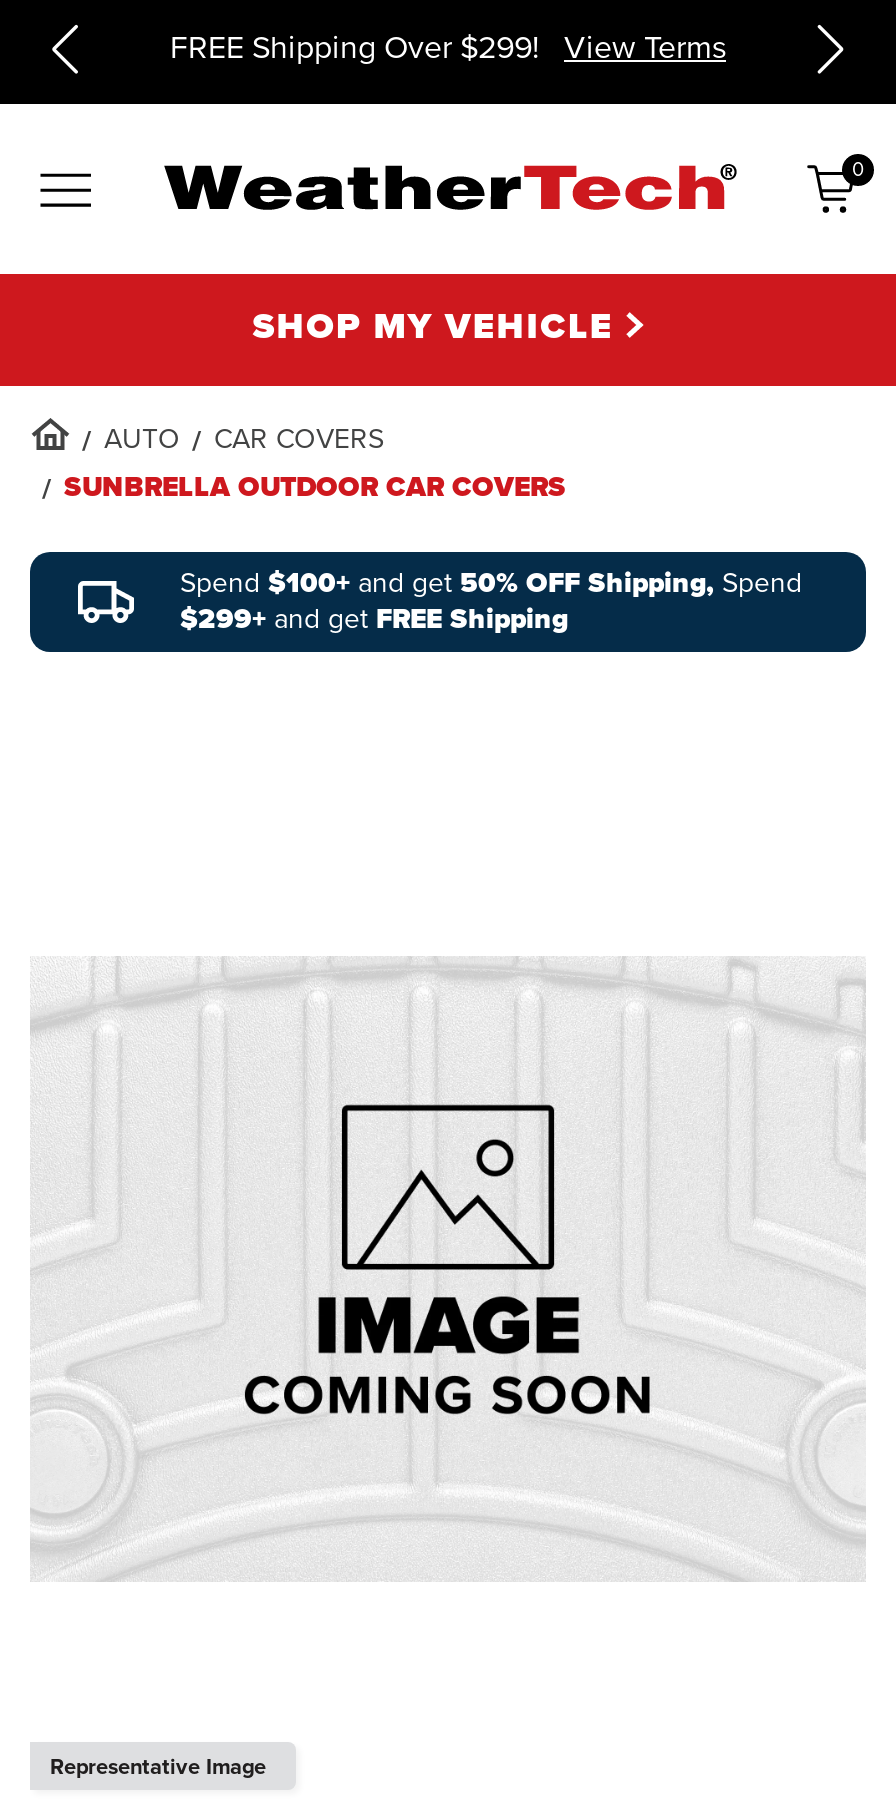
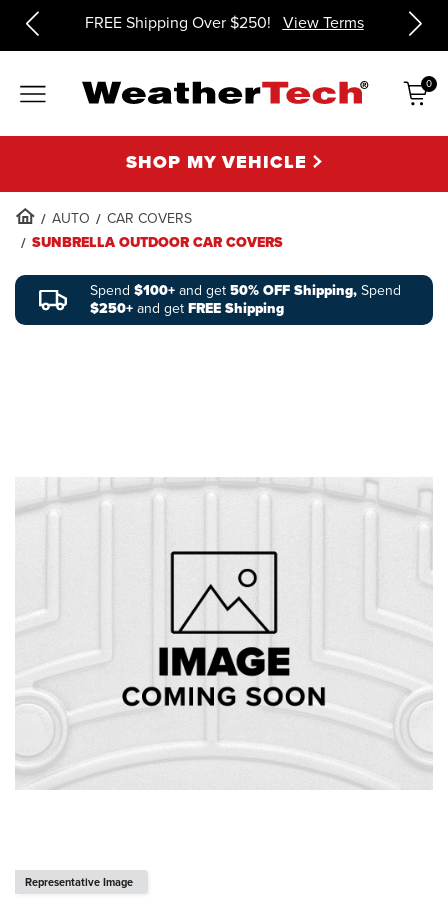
[170,24,726,70] FREE Shipping Over $299! View Terms -> [84,11,363,34] FREE Shipping Over $250! View Terms
[180,598,568,640] $299+ and get FREE Shipping -> [90,298,284,319] $250+ and get FREE Shipping

